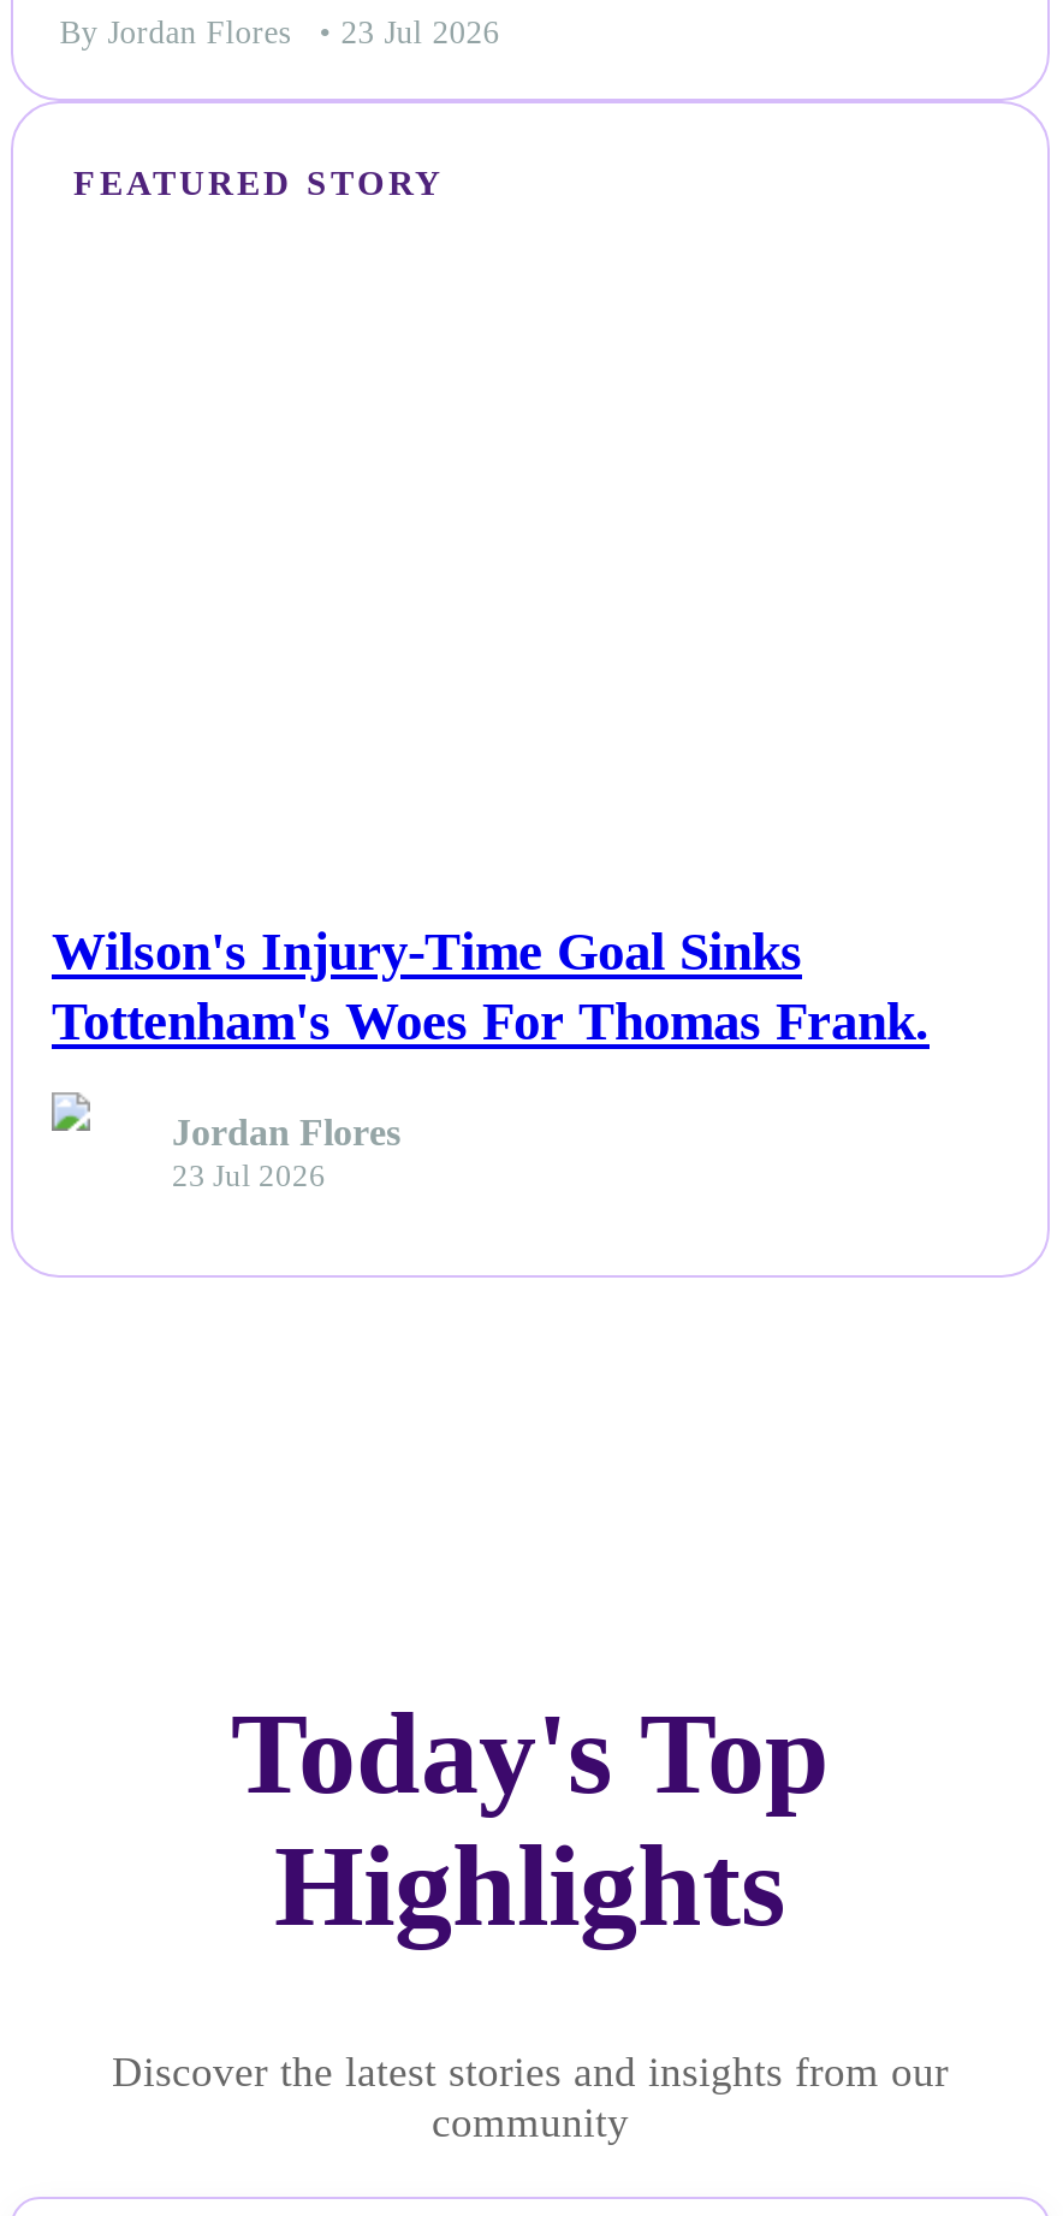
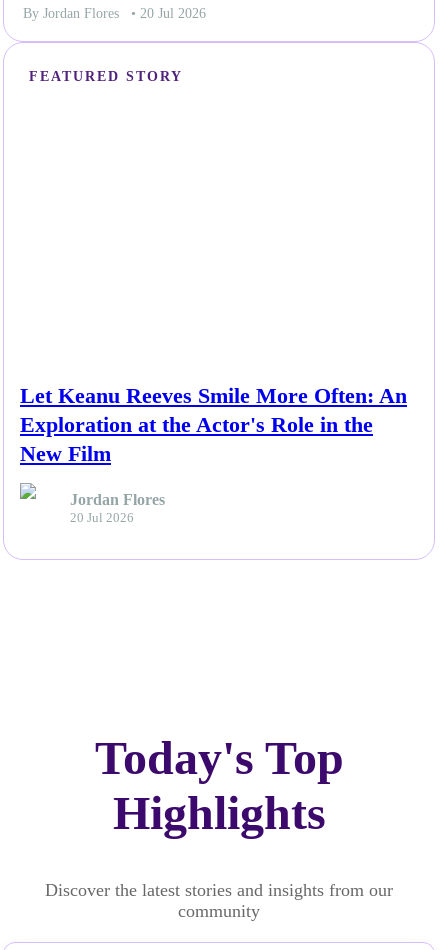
[59,14,500,50] By Jordan Flores • 23 Jul 2026 -> [23,6,206,21] By Jordan Flores • 20 Jul 2026
[52,921,930,1051] Wilson's Injury-Time Goal Sinks | Tottenham's Woes For Thomas Frank. -> [20,383,407,466] Let Keanu Reeves Smile More Often: An | Exploration at the Actor's Role in the | New Film
[172,1161,326,1194] 23 Jul 2026 -> [70,511,134,525] 20 Jul 2026

